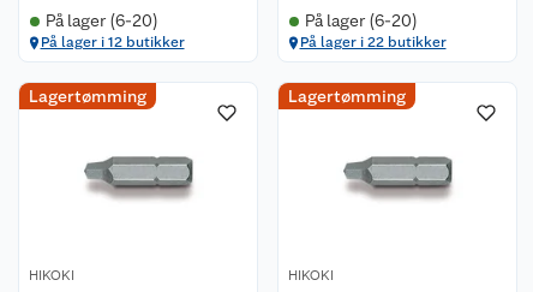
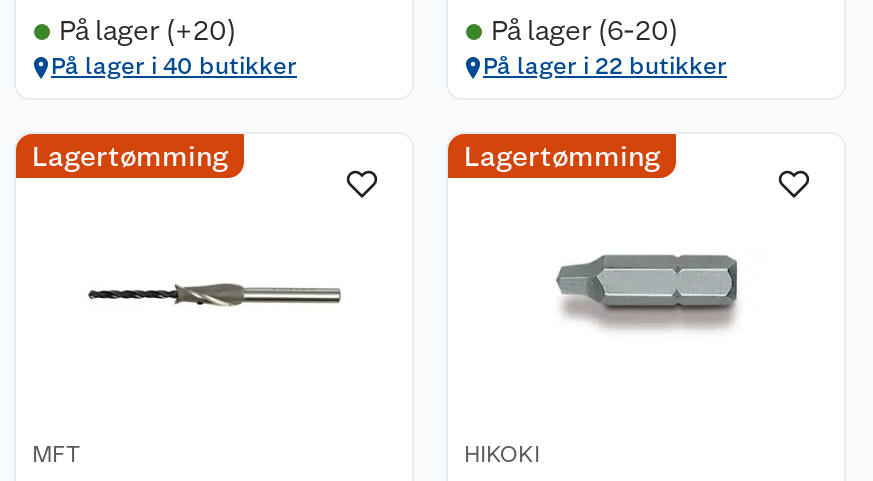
[45,11,158,30] På lager (6-20) -> [59,14,237,46] På lager (+20)
[40,34,184,50] På lager i 12 butikker -> [51,52,297,80] På lager i 40 butikker
[64,155,214,199] [image] -> [86,256,342,326] [image]
[29,267,74,284] HIKOKI -> [32,440,80,468] MFT

